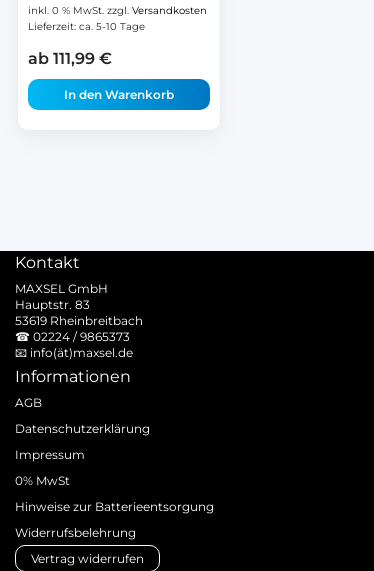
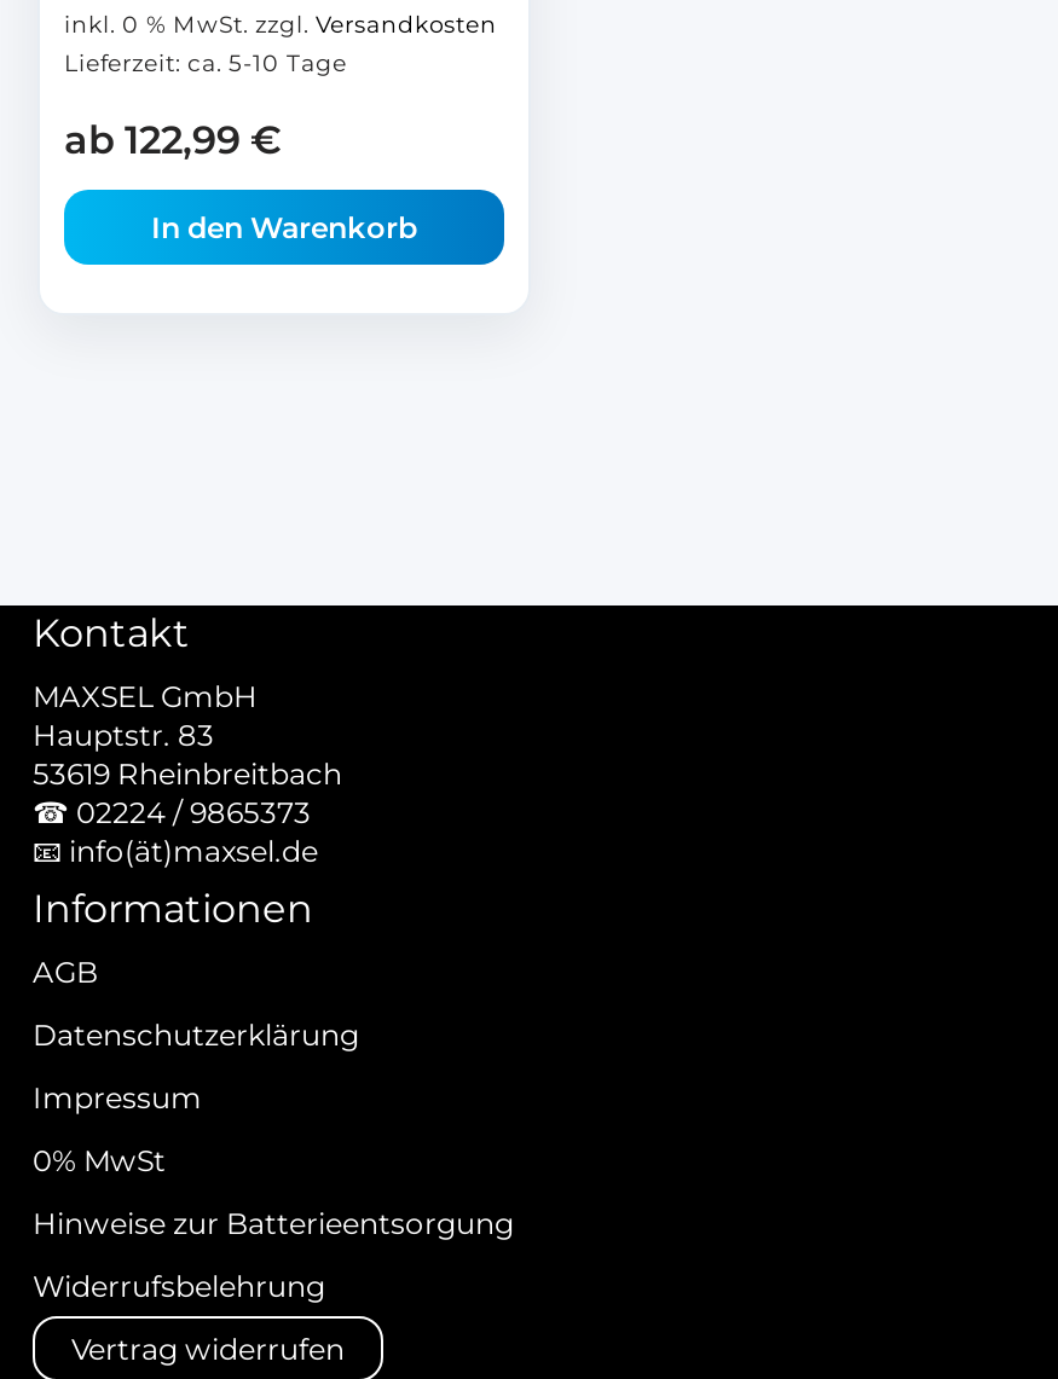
[28,49,112,68] ab 111,99 € -> [64,117,282,163] ab 122,99 €

